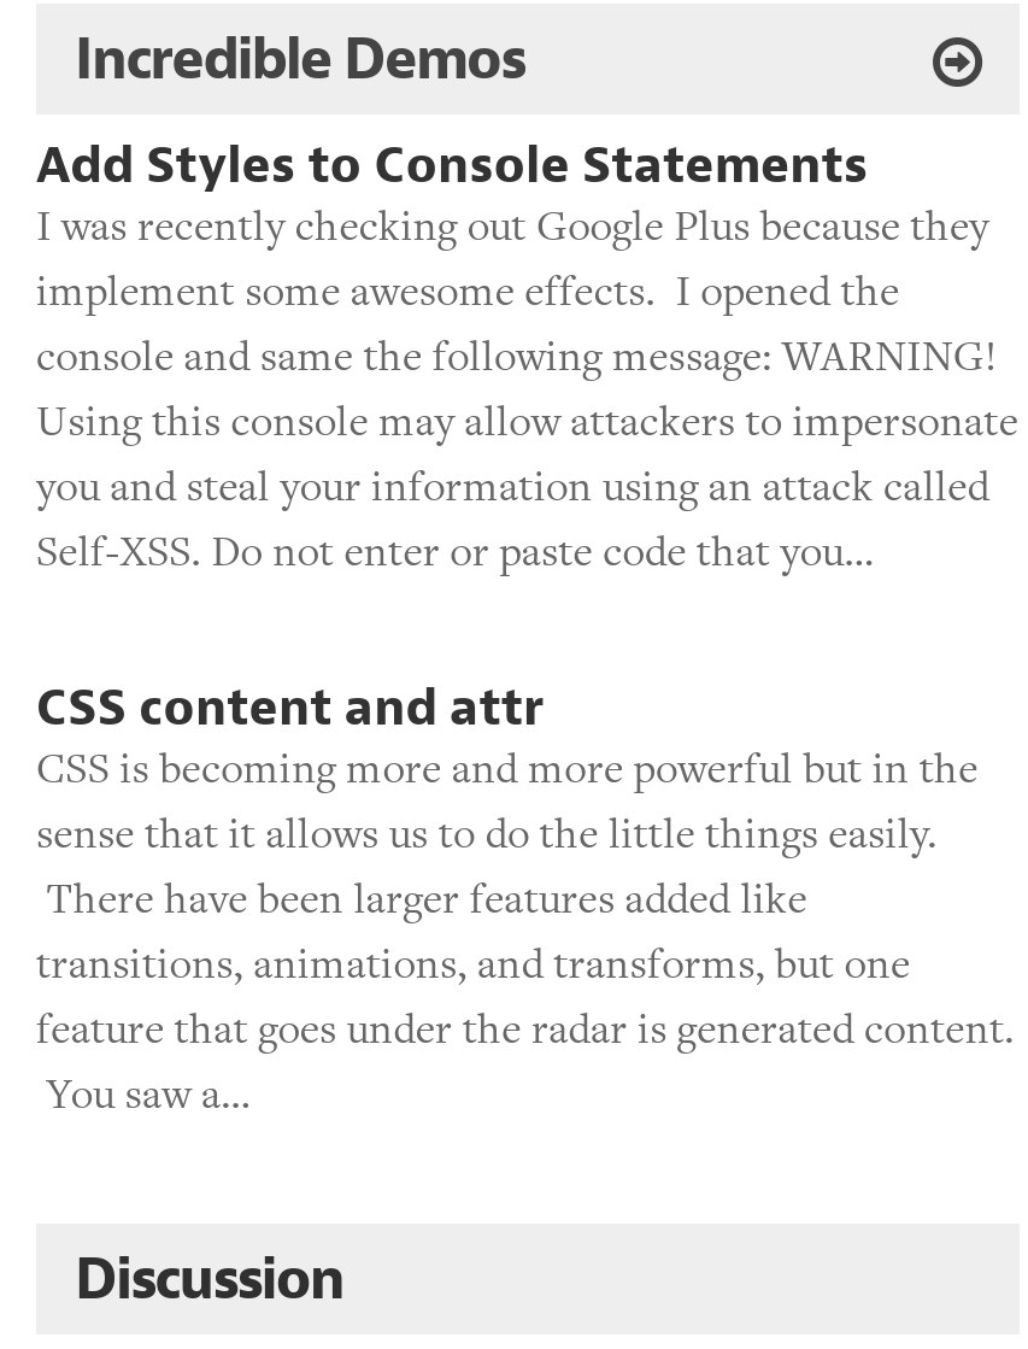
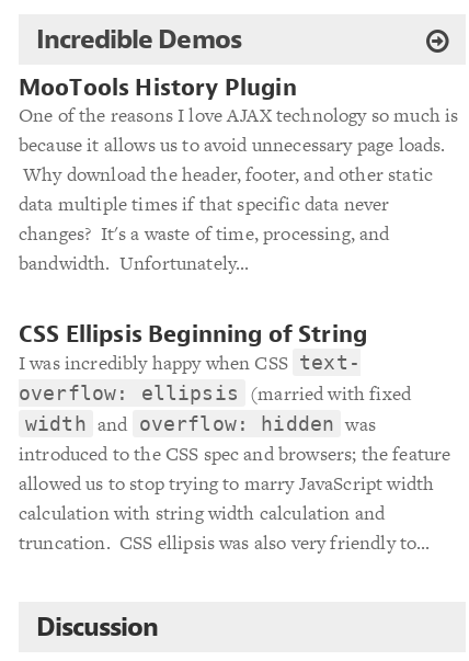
[36,131,1018,580] Add Styles to Console Statements | I was recently checking out Google Plus because they | implement some awesome effects. I opened the | console and same the following message: WARNING! | Using this console may allow attackers to impersonate | you and steal your information using an attack called | Self-XSS. Do not enter or paste code that you... -> [19,72,458,276] MooTools History Plugin | One of the reasons I love AJAX technology so much is | because it allows us to avoid unnecessary page loads. | Why download the header, footer, and other static | data multiple times if that specific data never | changes? It's a waste of time, processing, and | bandwidth. Unfortunately...
[36,674,1014,1122] CSS content and attr | CSS is becoming more and more powerful but in the | sense that it allows us to do the little things easily. | There have been larger features added like | transitions, animations, and transforms, but one | feature that goes under the radar is generated content. | You saw a... -> [19,319,451,556] CSS Ellipsis Beginning of String | I was incredibly happy when CSS text- | overflow: ellipsis (married with fixed | width and overflow: hidden was | introduced to the CSS spec and browsers; the feature | allowed us to stop trying to marry JavaScript width | calculation with string width calculation and | truncation. CSS ellipsis was also very friendly to...

